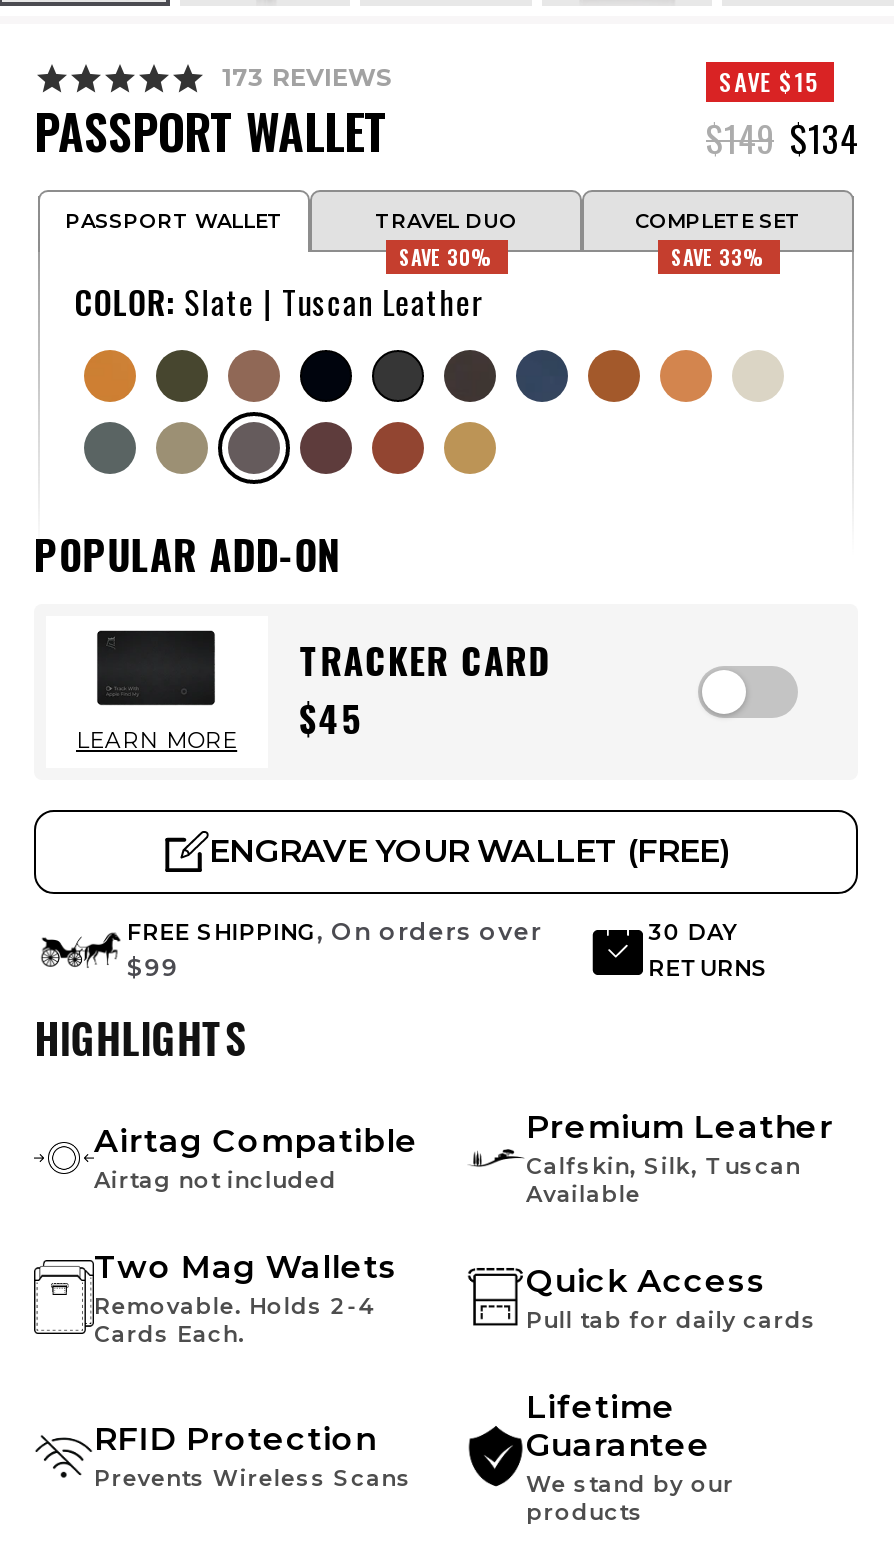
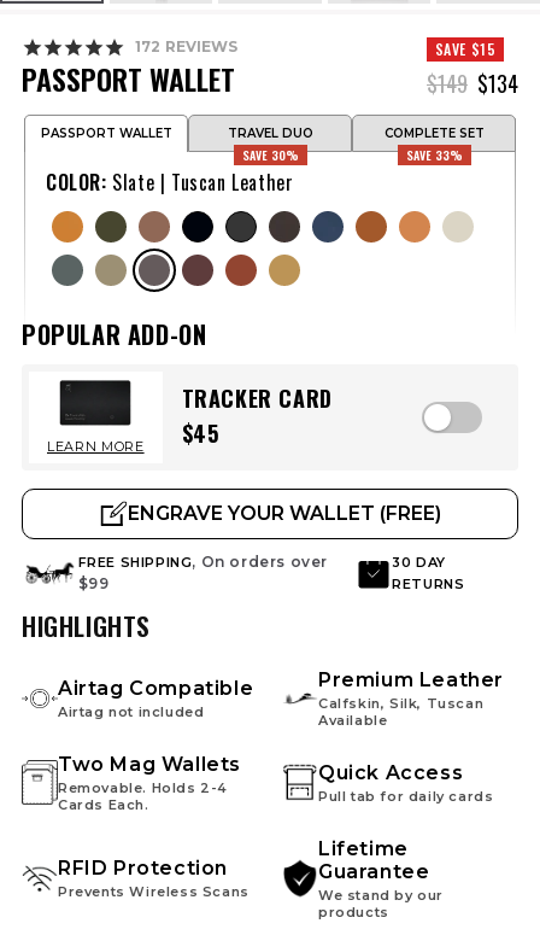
[222,62,392,92] 173 REVIEWS -> [135,38,237,56] 172 REVIEWS

